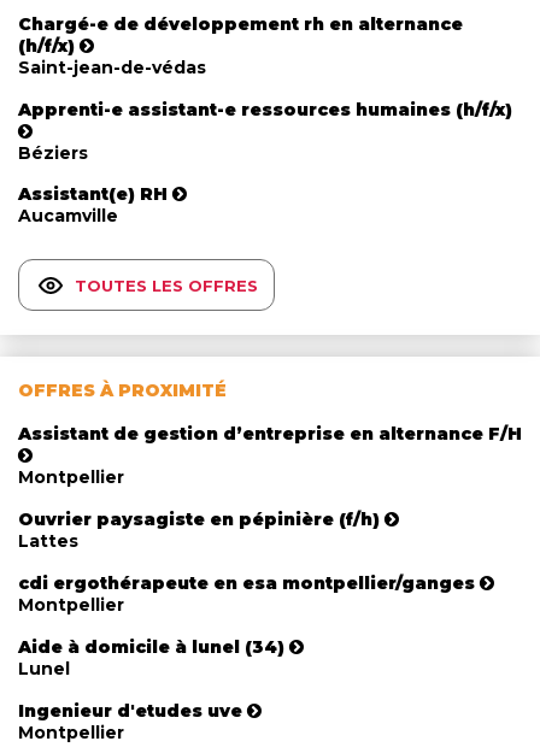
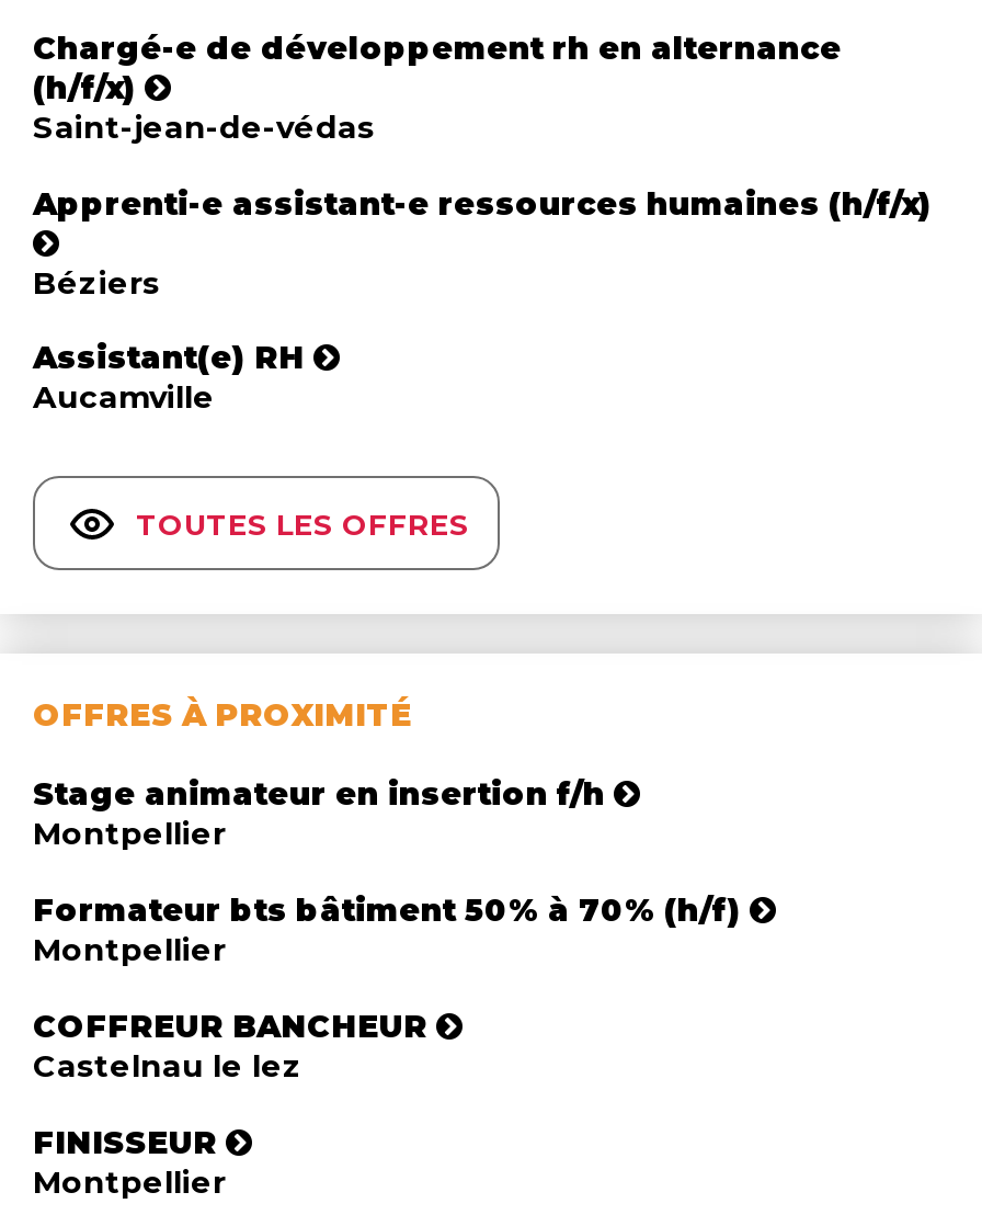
[18,423,522,445] Assistant de gestion d’entreprise en alternance F/H -> [33,775,605,815] Stage animateur en insertion f/h
[18,509,475,594] Ouvrier paysagiste en pépinière (f/h) | Lattes | cdi ergothérapeute en esa montpellier/ganges -> [33,891,741,930] Formateur bts bâtiment 50% à 70% (h/f)
[18,636,284,679] Aide à domicile à lunel (34) | Lunel -> [33,1007,436,1086] COFFREUR BANCHEUR | Castelnau le lez
[18,700,242,721] Ingenieur d'etudes uve -> [33,1122,217,1162] FINISSEUR

